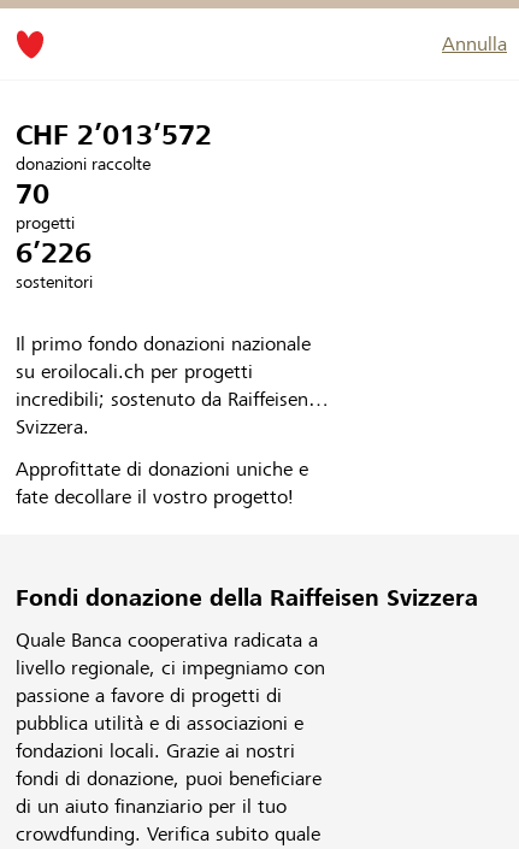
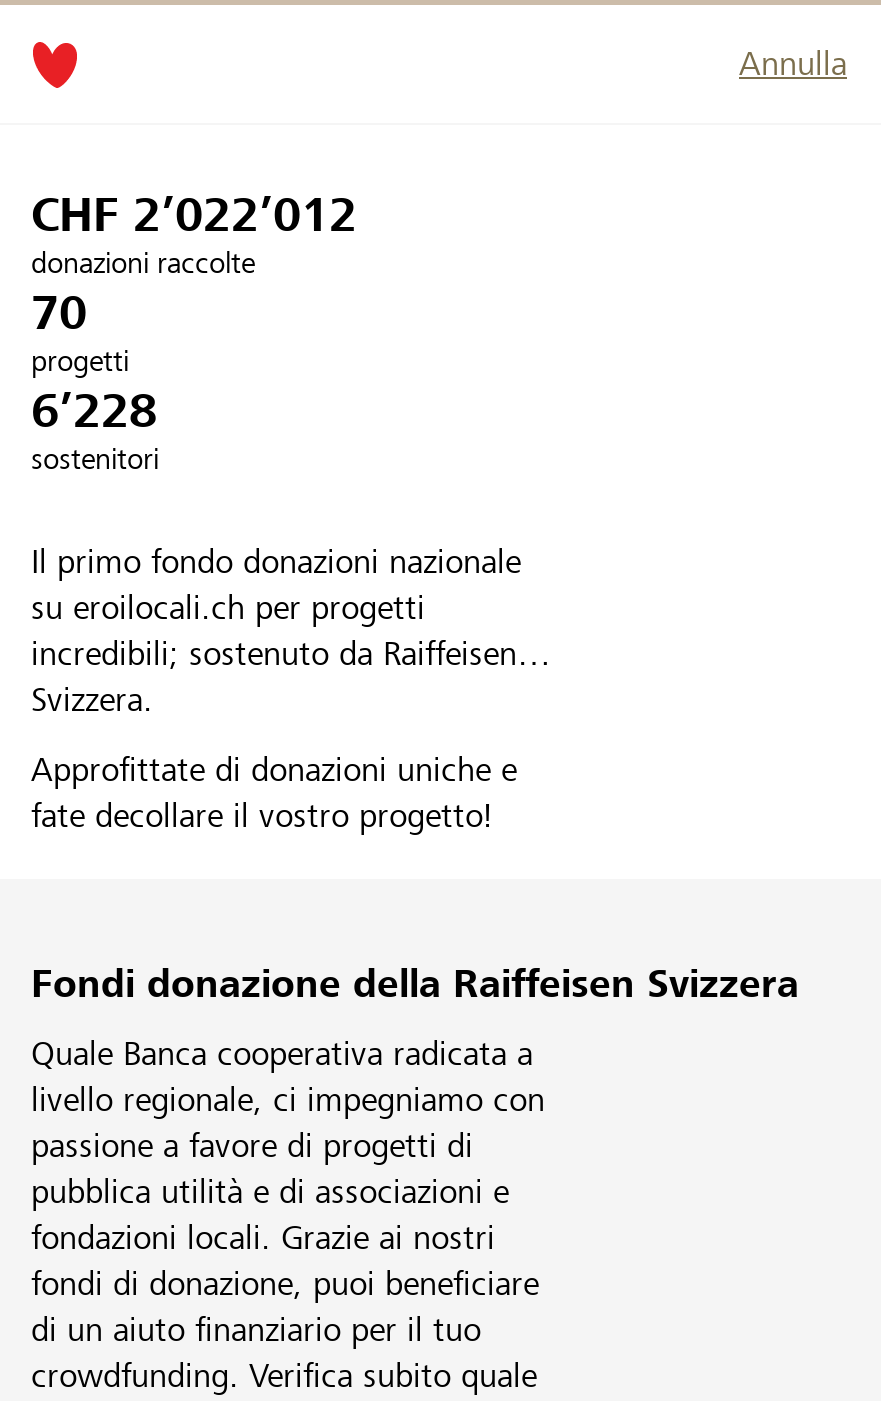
[16,119,212,151] CHF 2’013’572 -> [31,189,357,241] CHF 2’022’012
[16,237,92,269] 6’226 -> [31,385,157,437] 6’228

